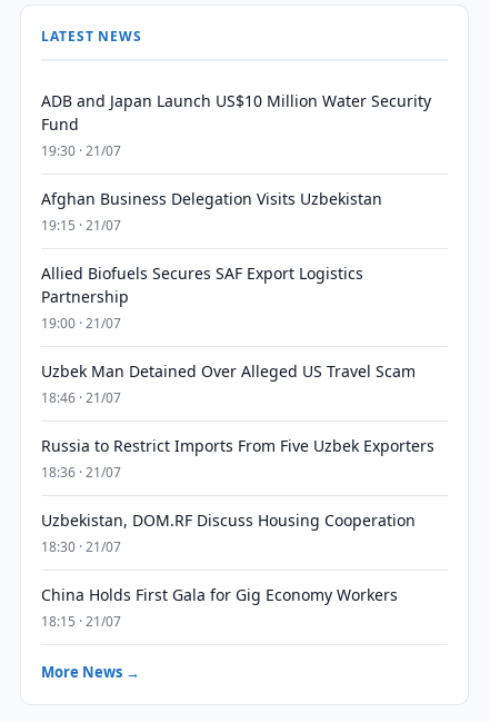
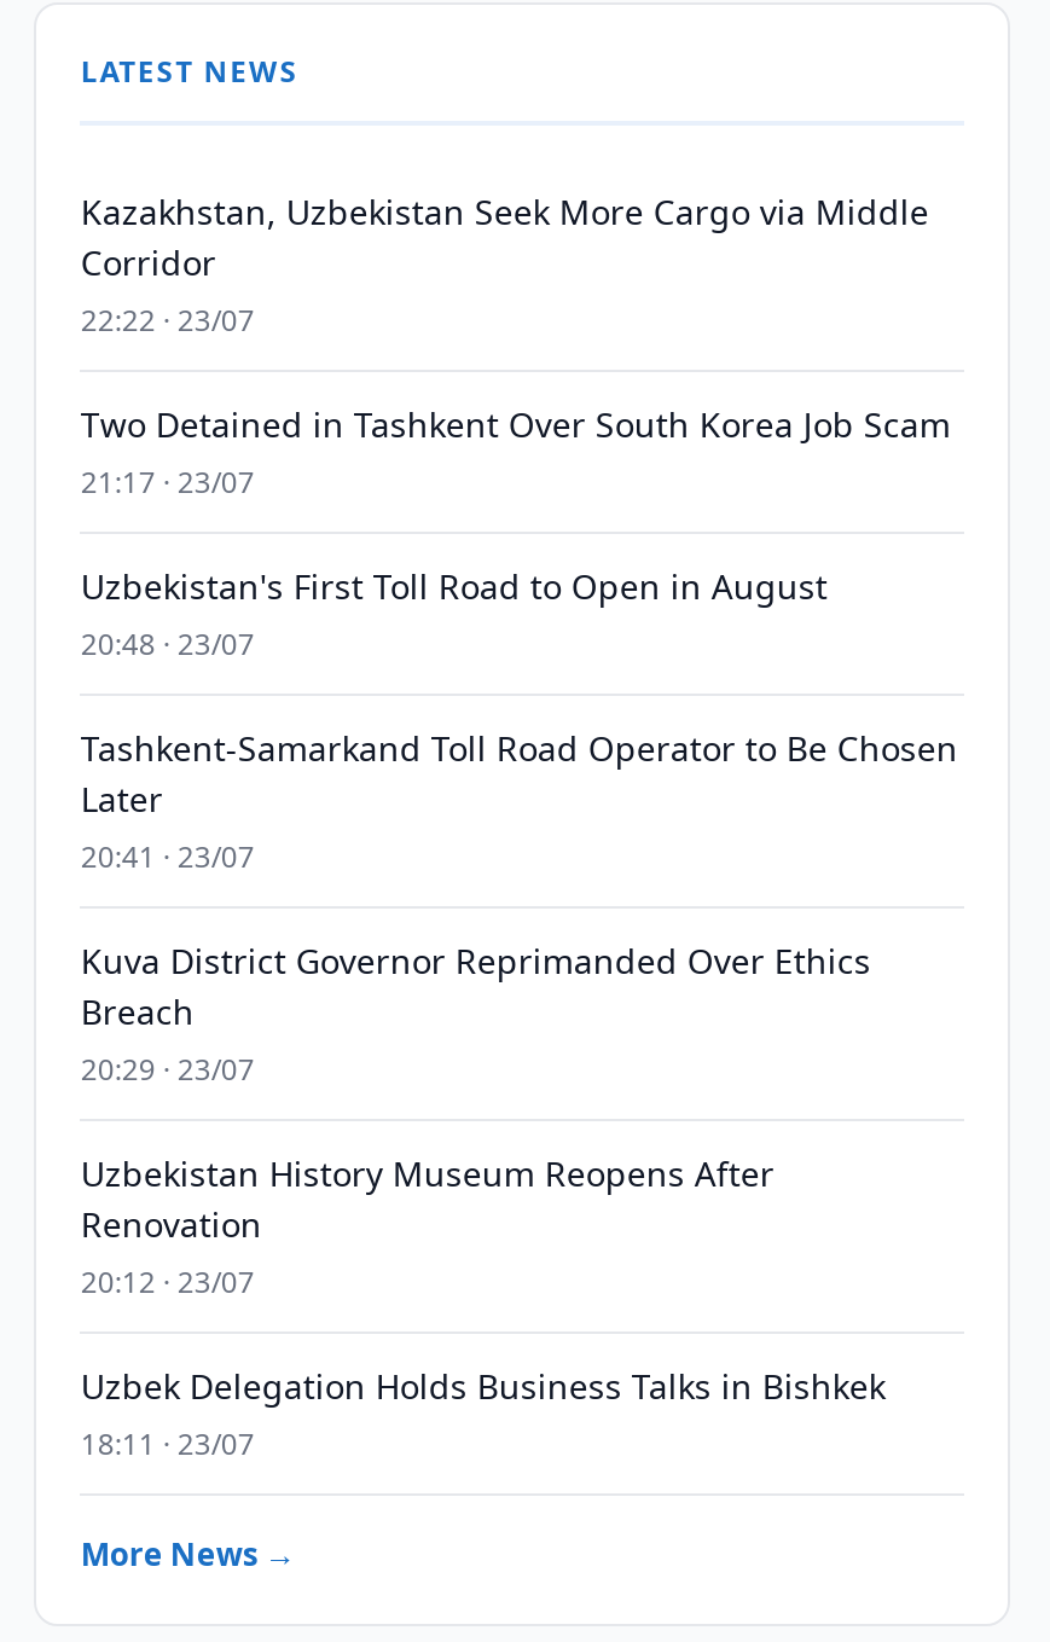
[42,90,432,160] ADB and Japan Launch US$10 Million Water Security | Fund | 19:30 · 21/07 -> [81,188,929,341] Kazakhstan, Uzbekistan Seek More Cargo via Middle | Corridor | 22:22 · 23/07
[42,188,383,235] Afghan Business Delegation Visits Uzbekistan | 19:15 · 21/07 -> [81,401,951,503] Two Detained in Tashkent Over South Korea Job Scam | 21:17 · 23/07
[42,263,364,333] Allied Biofuels Secures SAF Export Logistics | Partnership | 19:00 · 21/07 -> [81,563,827,665] Uzbekistan's First Toll Road to Open in August | 20:48 · 23/07
[42,360,416,407] Uzbek Man Detained Over Alleged US Travel Scam | 18:46 · 21/07 -> [81,725,958,877] Tashkent-Samarkand Toll Road Operator to Be Chosen | Later | 20:41 · 23/07
[42,435,435,482] Russia to Restrict Imports From Five Uzbek Exporters | 18:36 · 21/07 -> [81,938,871,1090] Kuva District Governor Reprimanded Over Ethics | Breach | 20:29 · 23/07
[42,510,416,556] Uzbekistan, DOM.RF Discuss Housing Cooperation | 18:30 · 21/07 -> [81,1150,774,1302] Uzbekistan History Museum Reopens After | Renovation | 20:12 · 23/07
[42,584,398,631] China Holds First Gala for Gig Economy Workers | 18:15 · 21/07 -> [81,1363,885,1464] Uzbek Delegation Holds Business Talks in Bishkek | 18:11 · 23/07

